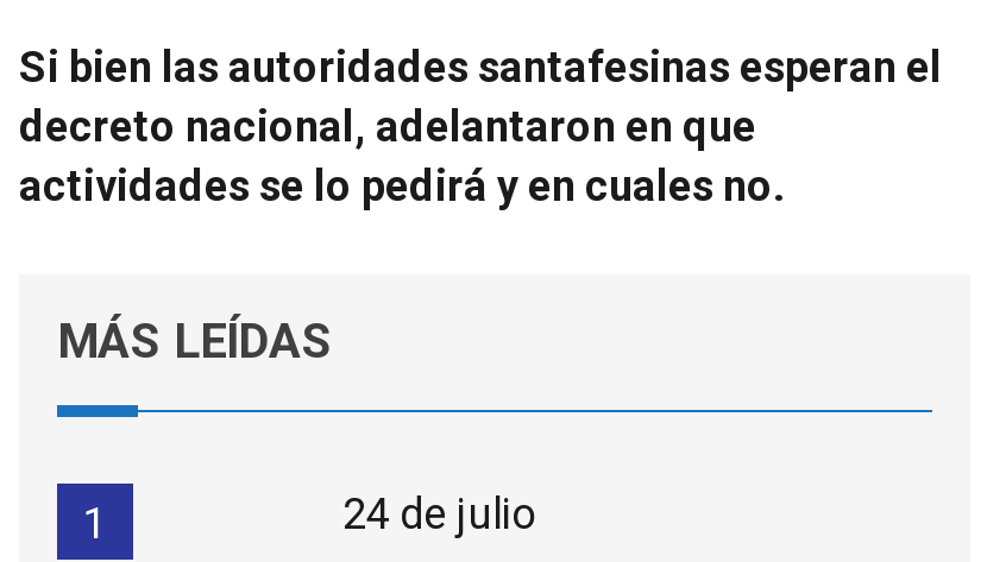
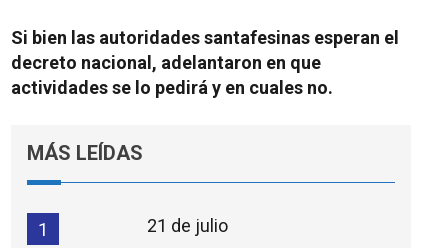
[342,488,535,538] 24 de julio -> [147,215,228,236] 21 de julio

